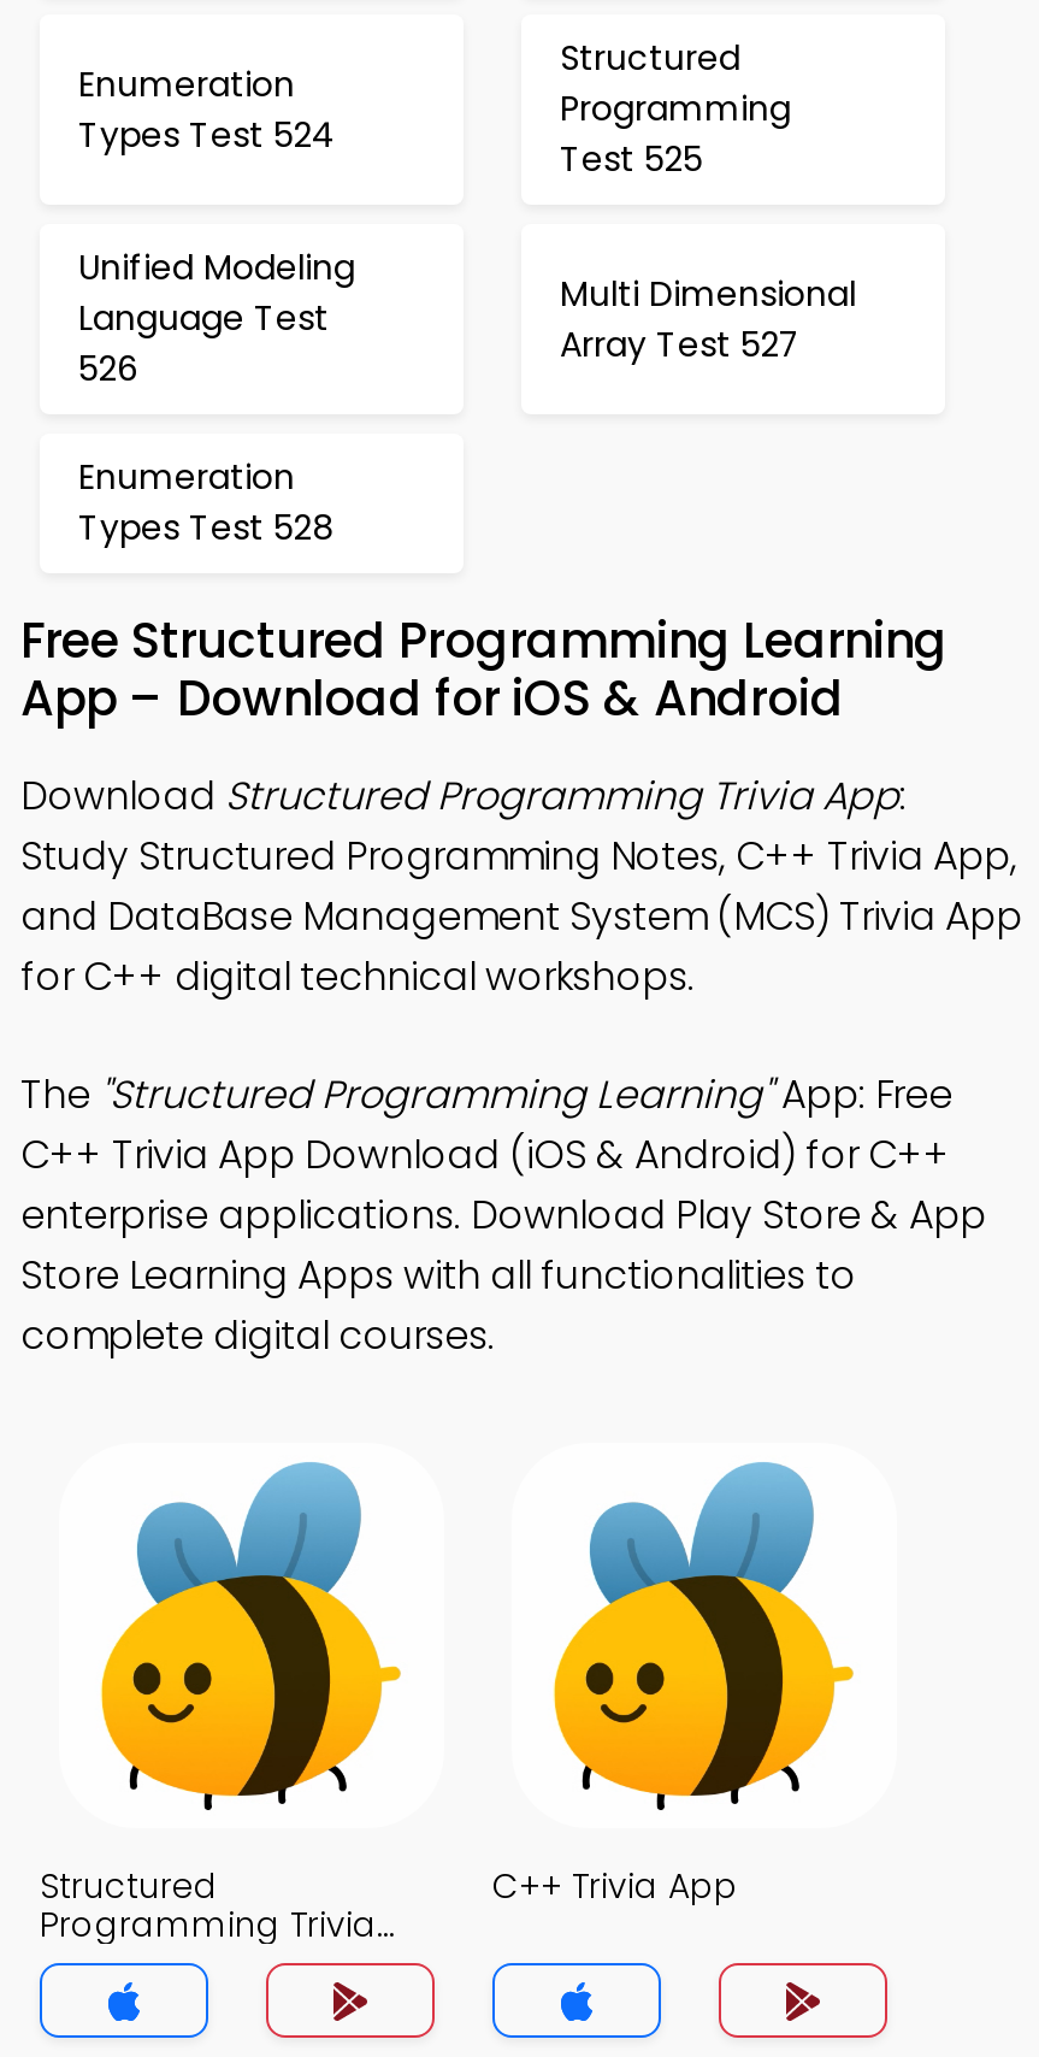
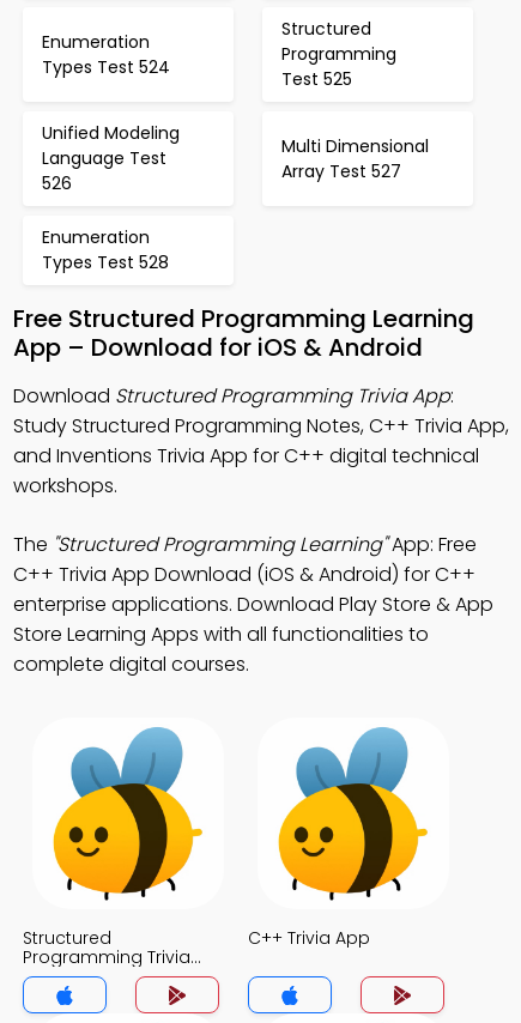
[20,889,1022,1004] and DataBase Management System (MCS) Trivia App | for C++ digital technical workshops. -> [13,442,479,500] and Inventions Trivia App for C++ digital technical | workshops.

